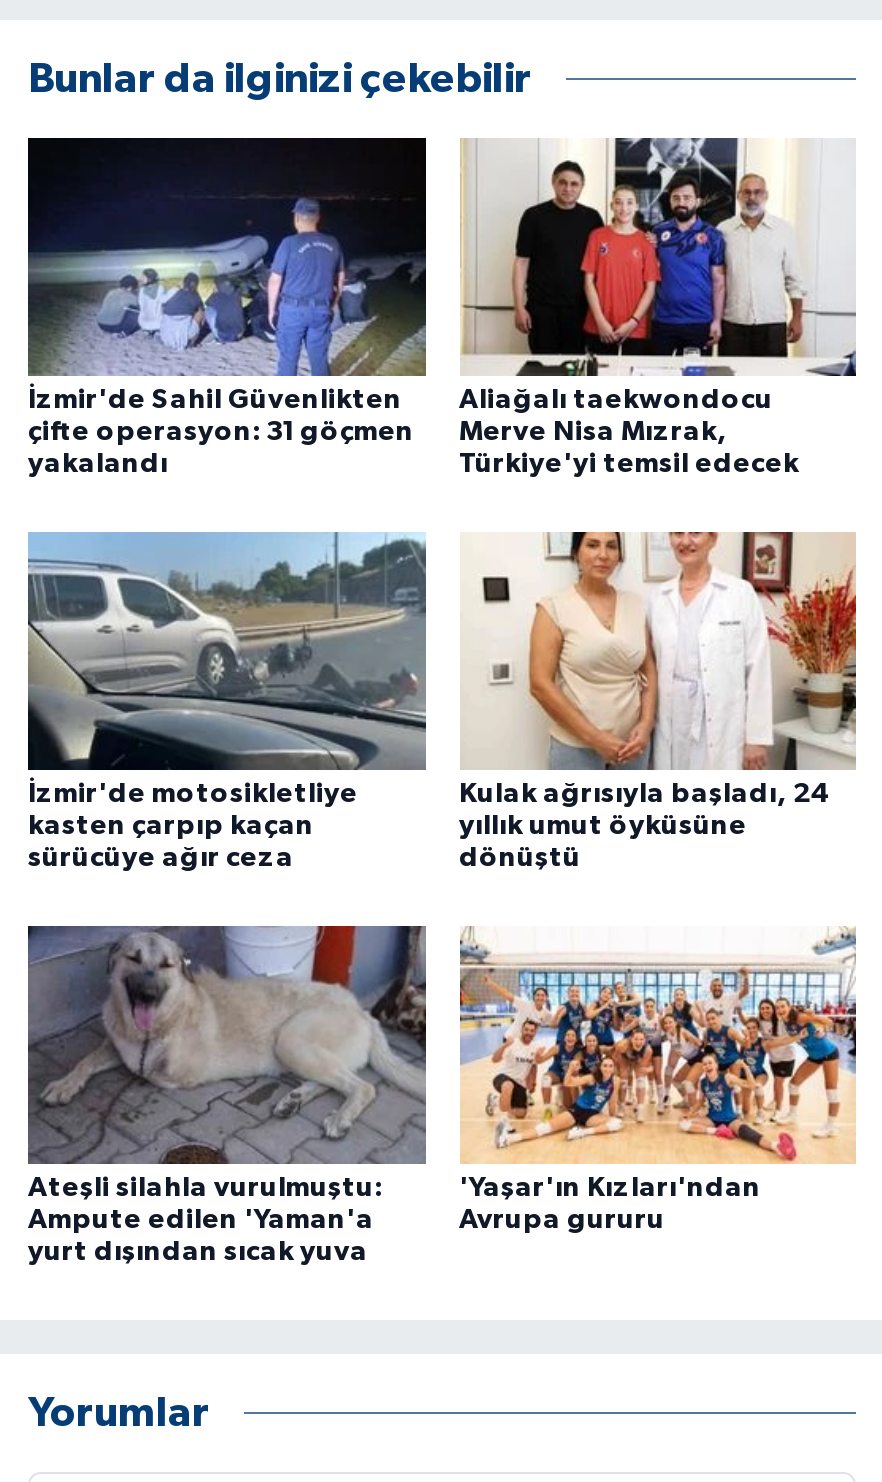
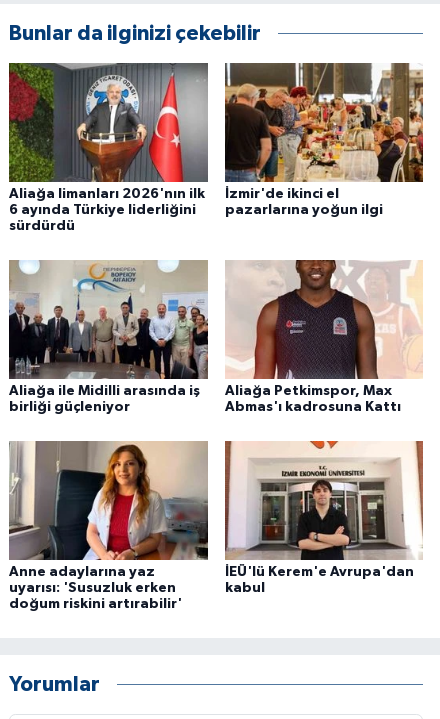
[26,136,426,479] [image] | İzmir'de Sahil Güvenlikten | çifte operasyon: 31 göçmen | yakalandı -> [8,62,209,233] [image] | Aliağa limanları 2026'nın ilk | 6 ayında Türkiye liderliğini | sürdürdü
[459,138,858,479] [image] | Aliağalı taekwondocu | Merve Nisa Mızrak, | Türkiye'yi temsil edecek -> [224,62,424,217] [image] | İzmir'de ikinci el | pazarlarına yoğun ilgi
[26,532,428,873] [image] | İzmir'de motosikletliye | kasten çarpıp kaçan | sürücüye ağır ceza -> [9,259,208,414] [image] | Aliağa ile Midilli arasında iş | birliği güçleniyor
[459,530,858,873] [image] | Kulak ağrısıyla başladı, 24 | yıllık umut öyküsüne | dönüştü -> [224,259,423,414] [image] | Aliağa Petkimspor, Max | Abmas'ı kadrosuna Kattı
[28,924,426,1266] [image] | Ateşli silahla vurulmuştu: | Ampute edilen 'Yaman'a | yurt dışından sıcak yuva -> [9,441,208,611] [image] | Anne adaylarına yaz | uyarısı: 'Susuzluk erken | doğum riskini artırabilir'
[458,926,858,1234] [image] | 'Yaşar'ın Kızları'ndan | Avrupa gururu -> [224,440,424,595] [image] | İEÜ'lü Kerem'e Avrupa'dan | kabul

